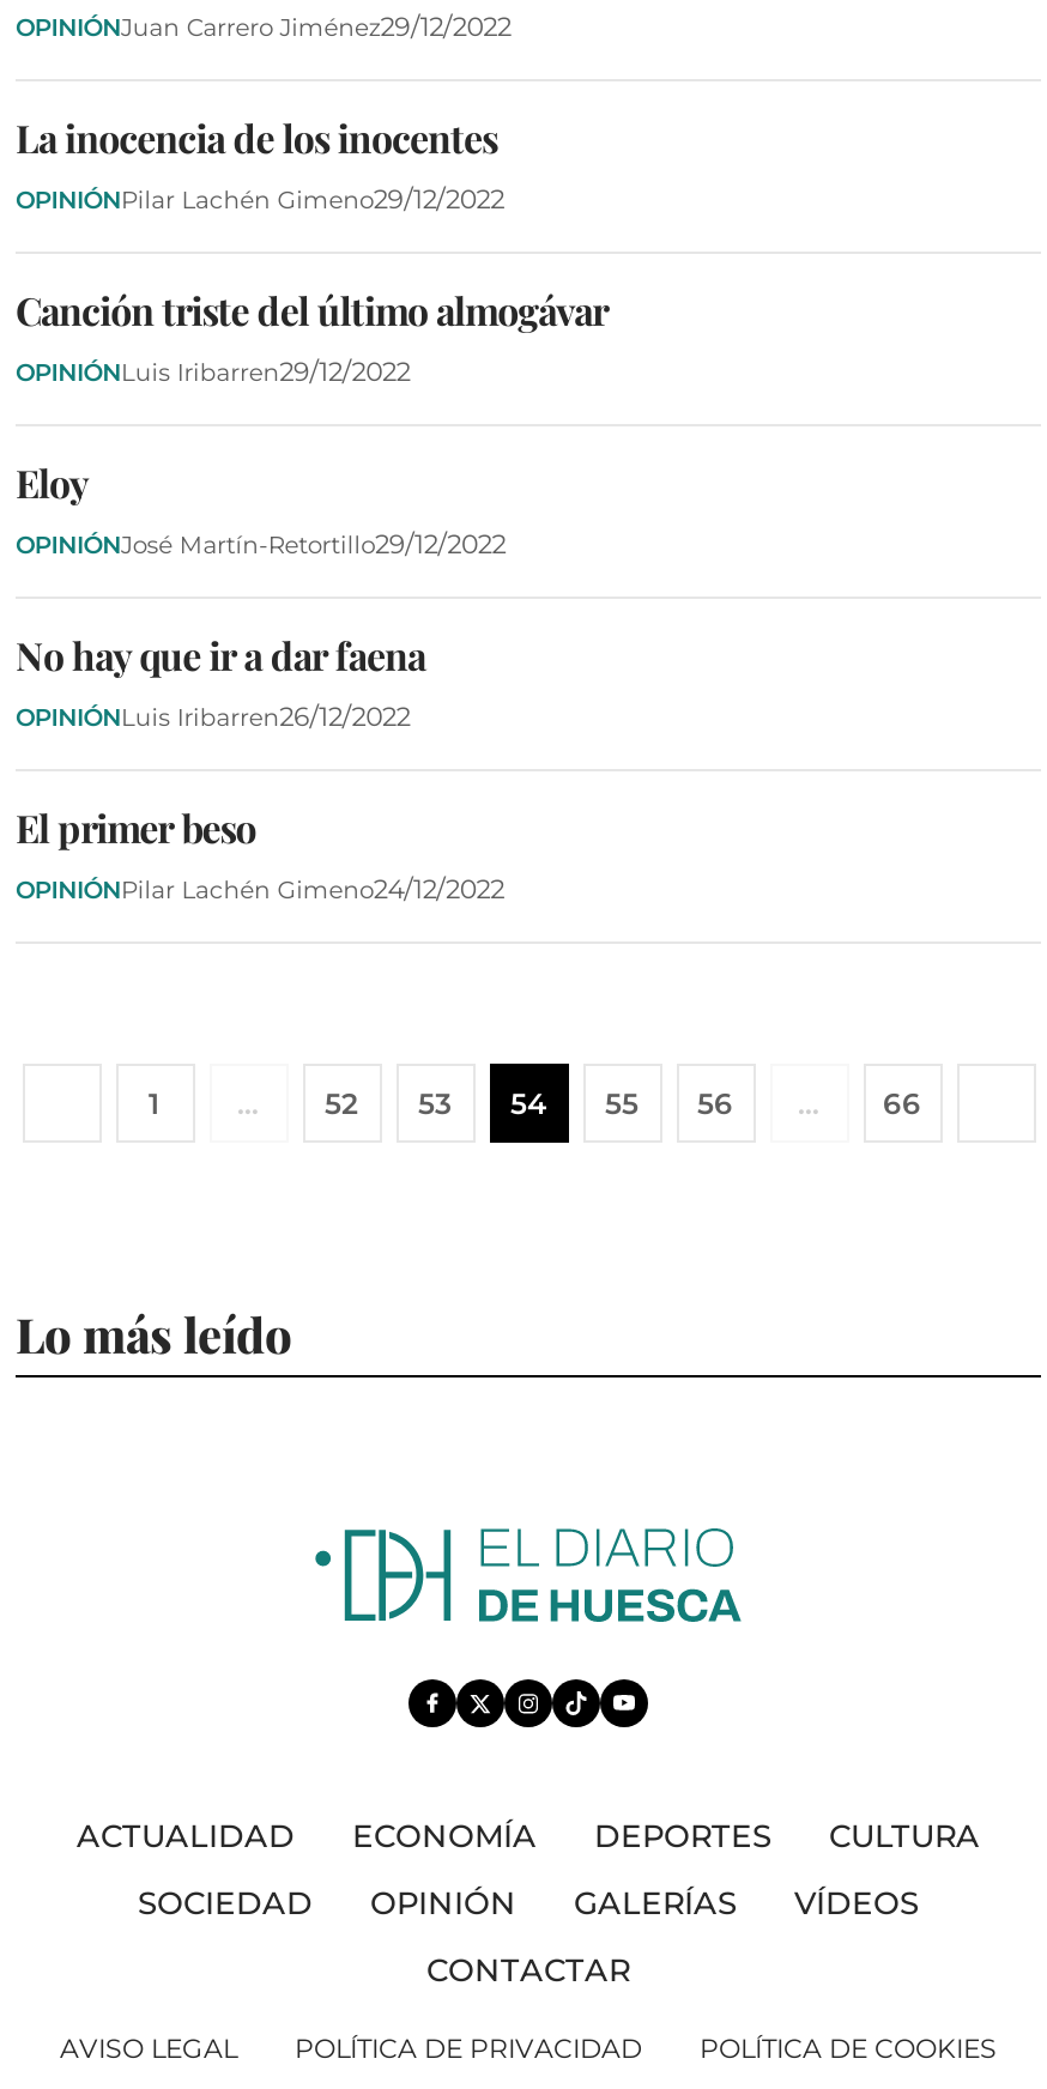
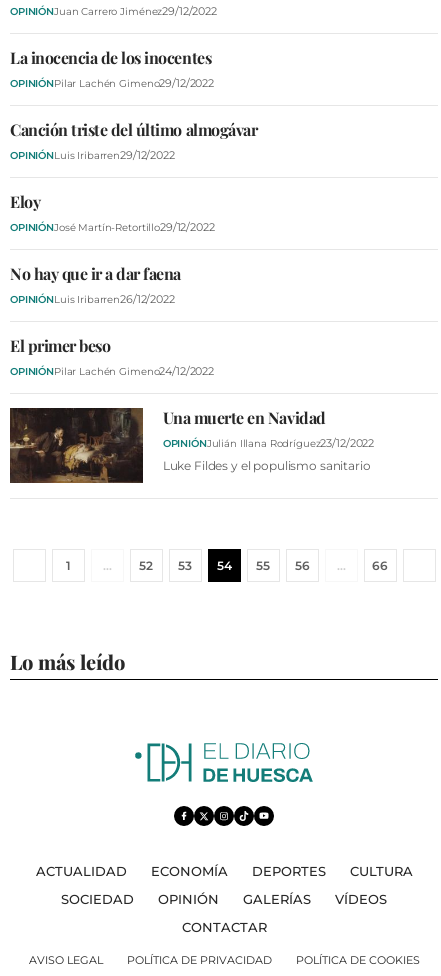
none -> [9,407,374,484] [image] | Una muerte en Navidad | OPINIÓNJulián Illana Rodríguez23/12/2022 | Luke Fildes y el populismo sanitario

